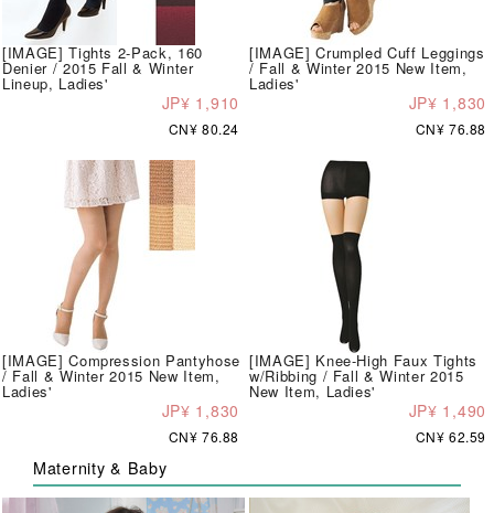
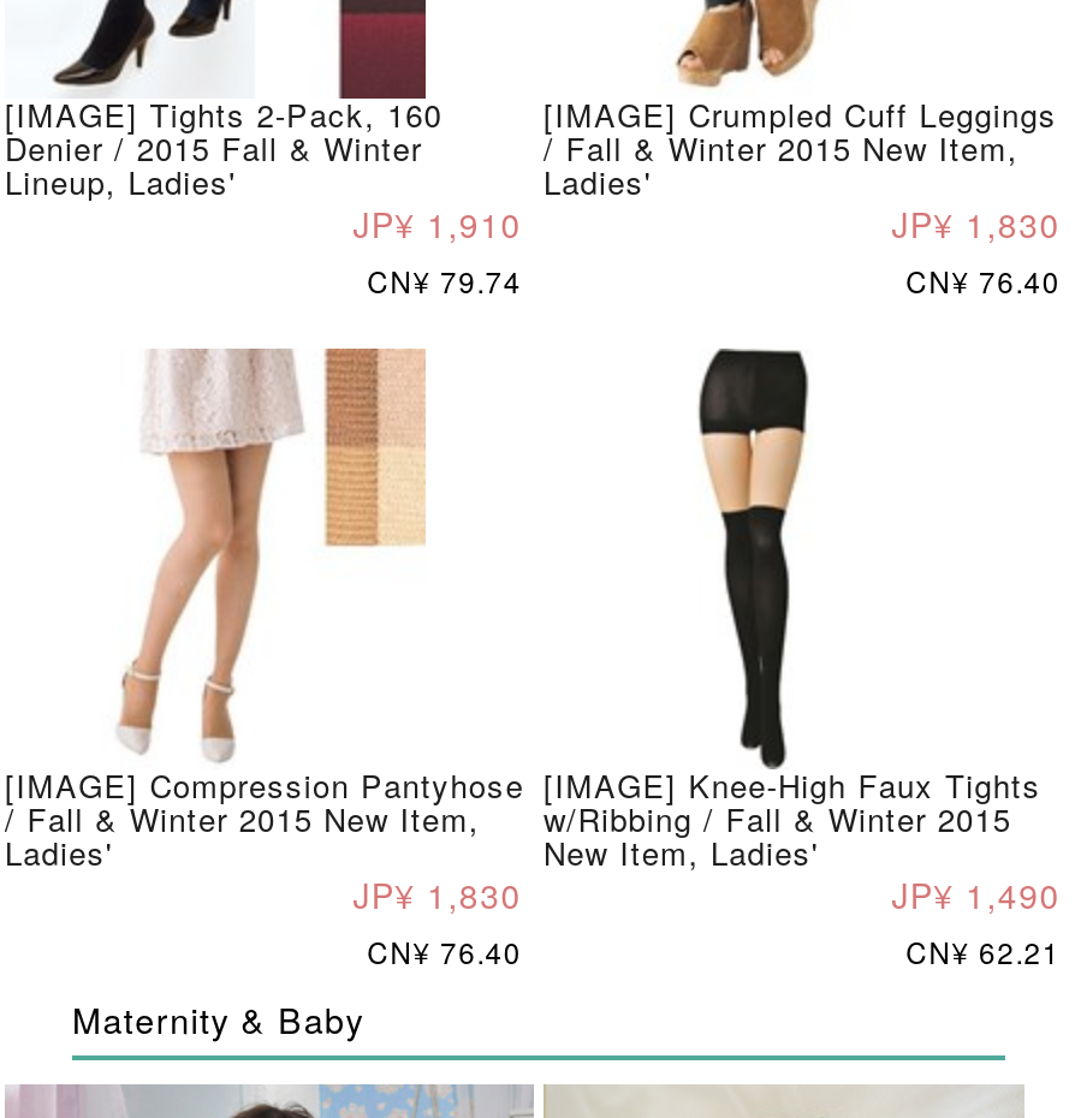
[168,119,239,138] CN¥ 80.24 -> [367,260,522,301] CN¥ 79.74
[415,119,486,138] CN¥ 76.88 -> [906,260,1061,301] CN¥ 76.40
[168,427,239,446] CN¥ 76.88 -> [367,931,522,972] CN¥ 76.40
[415,427,486,446] CN¥ 62.59 -> [906,931,1061,972] CN¥ 62.21

